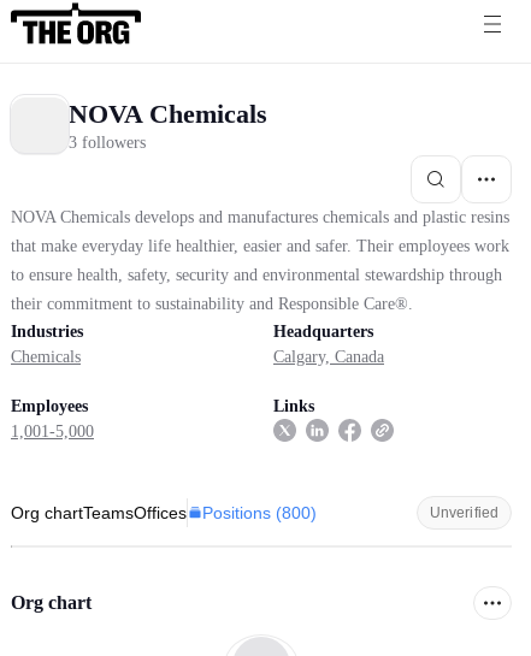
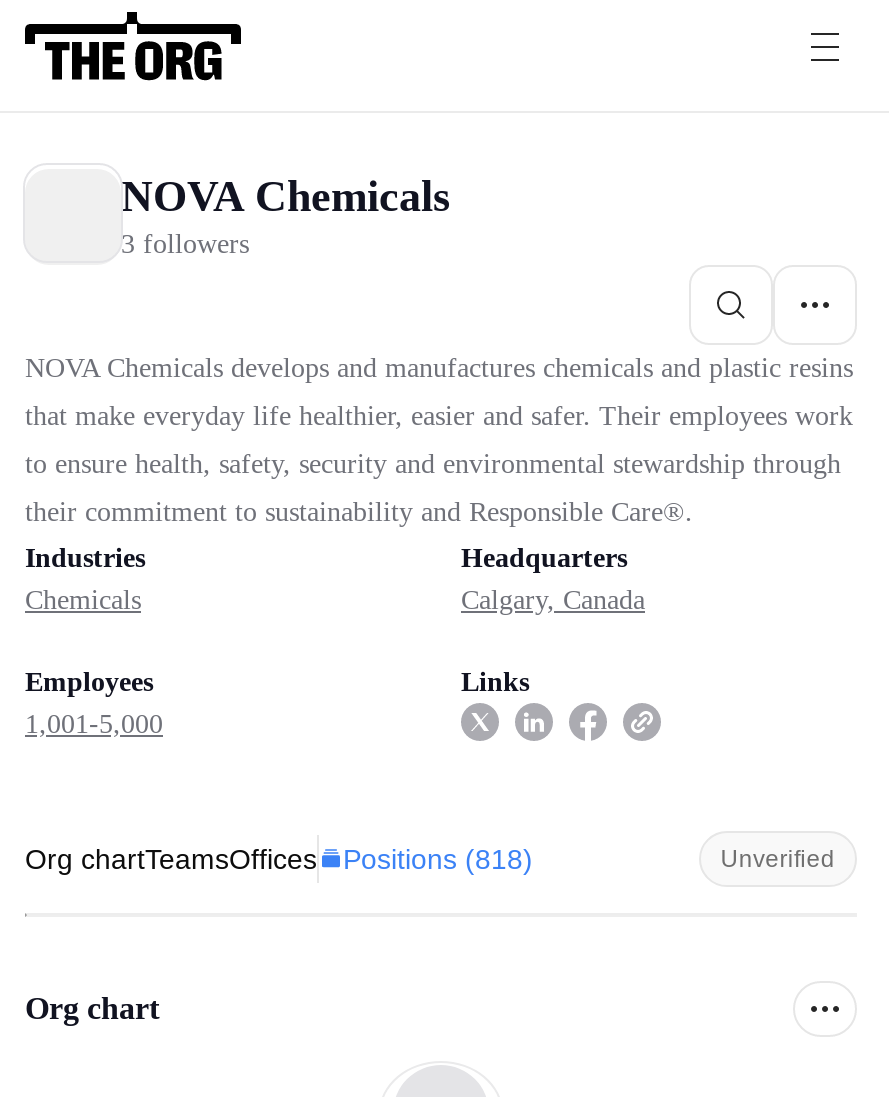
[11,503,317,522] Org chartTeamsOffices Positions (800) -> [25,843,533,875] Org chartTeamsOffices Positions (818)

